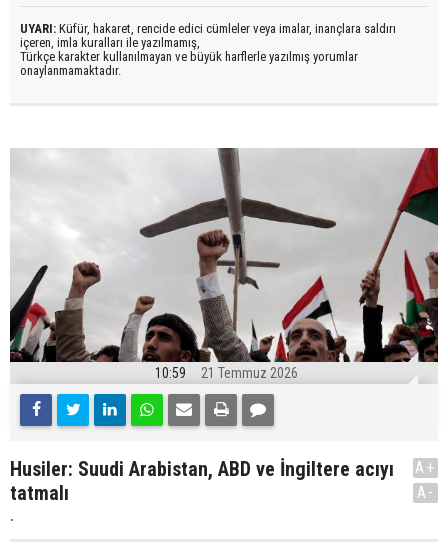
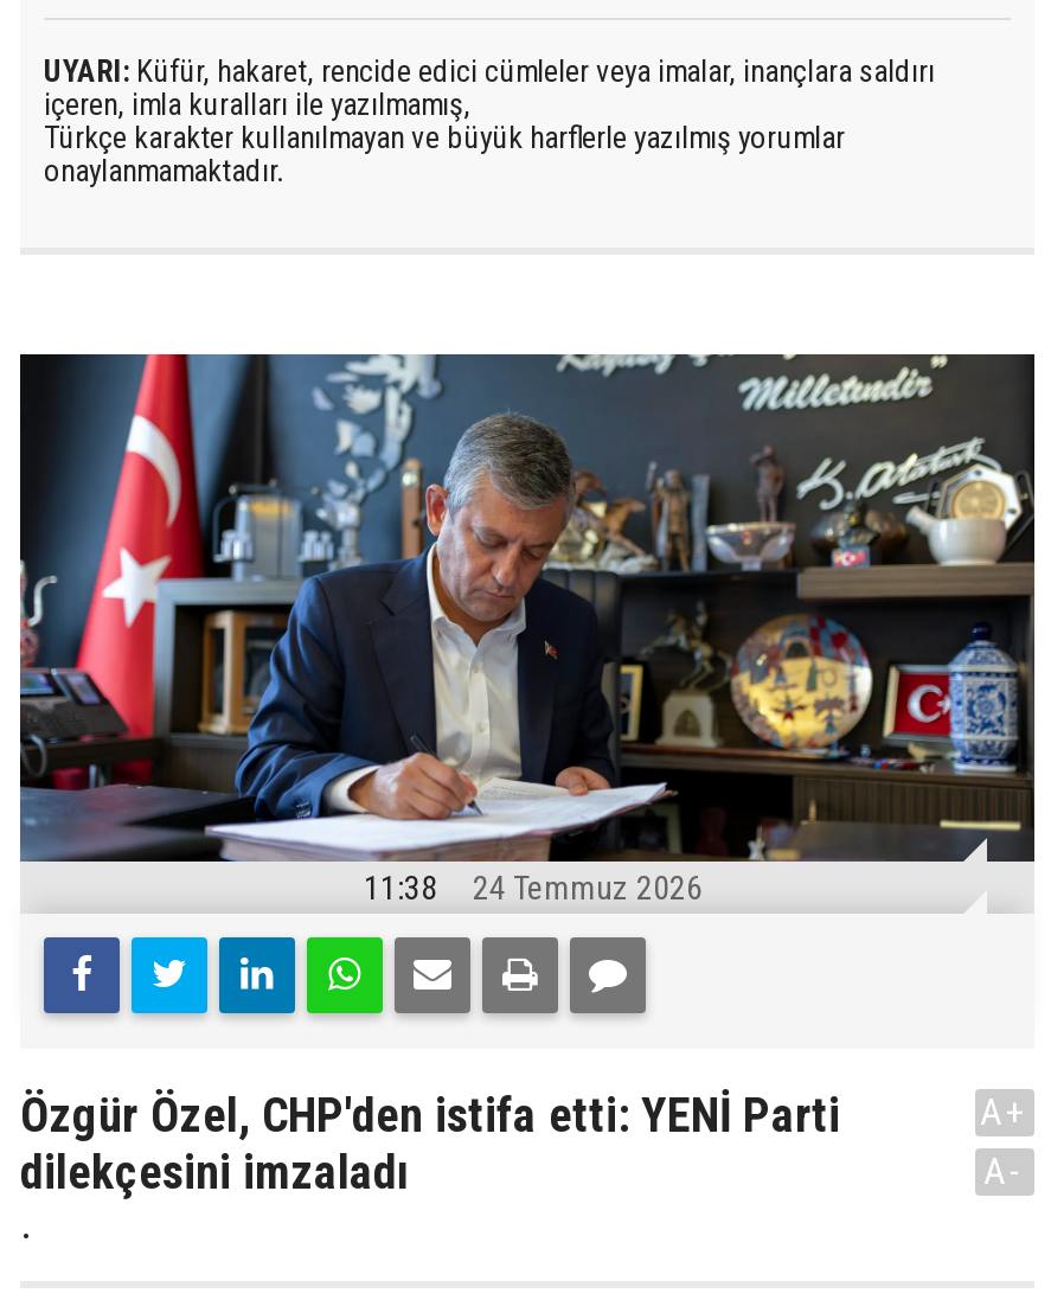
[9,147,439,381] [image] | 10:59 | 21 Temmuz 2026 -> [18,352,1037,906] [image] | 11:38 | 24 Temmuz 2026
[10,457,394,505] Husiler: Suudi Arabistan, ABD ve İngiltere acıyı | tatmalı -> [20,1086,840,1200] Özgür Özel, CHP'den istifa etti: YENİ Parti | dilekçesini imzaladı

